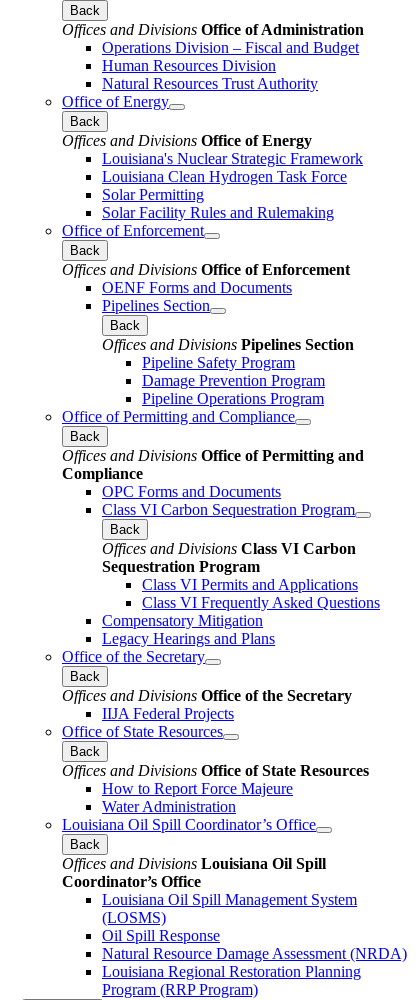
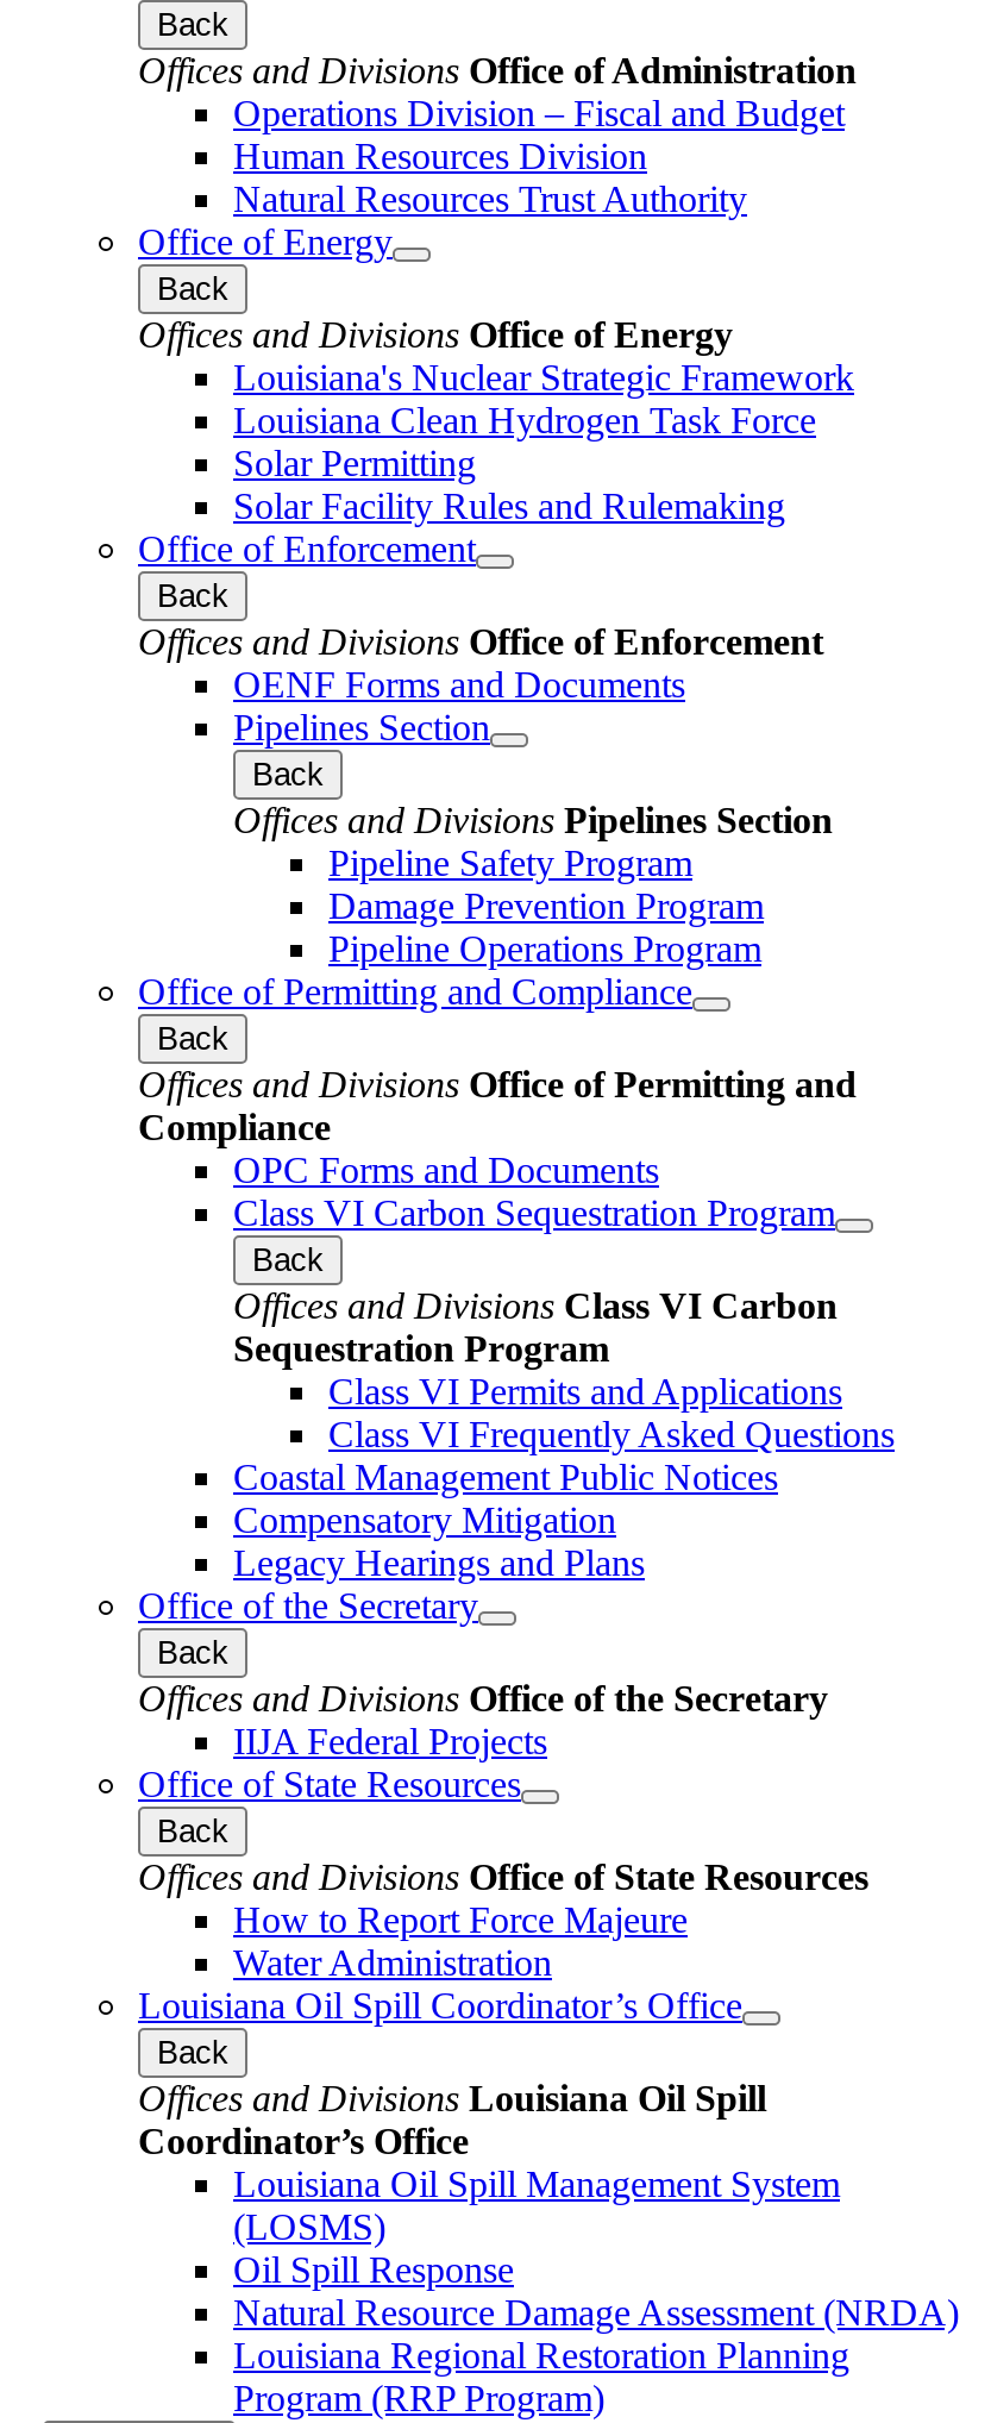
none -> [233,1456,778,1496] Coastal Management Public Notices

